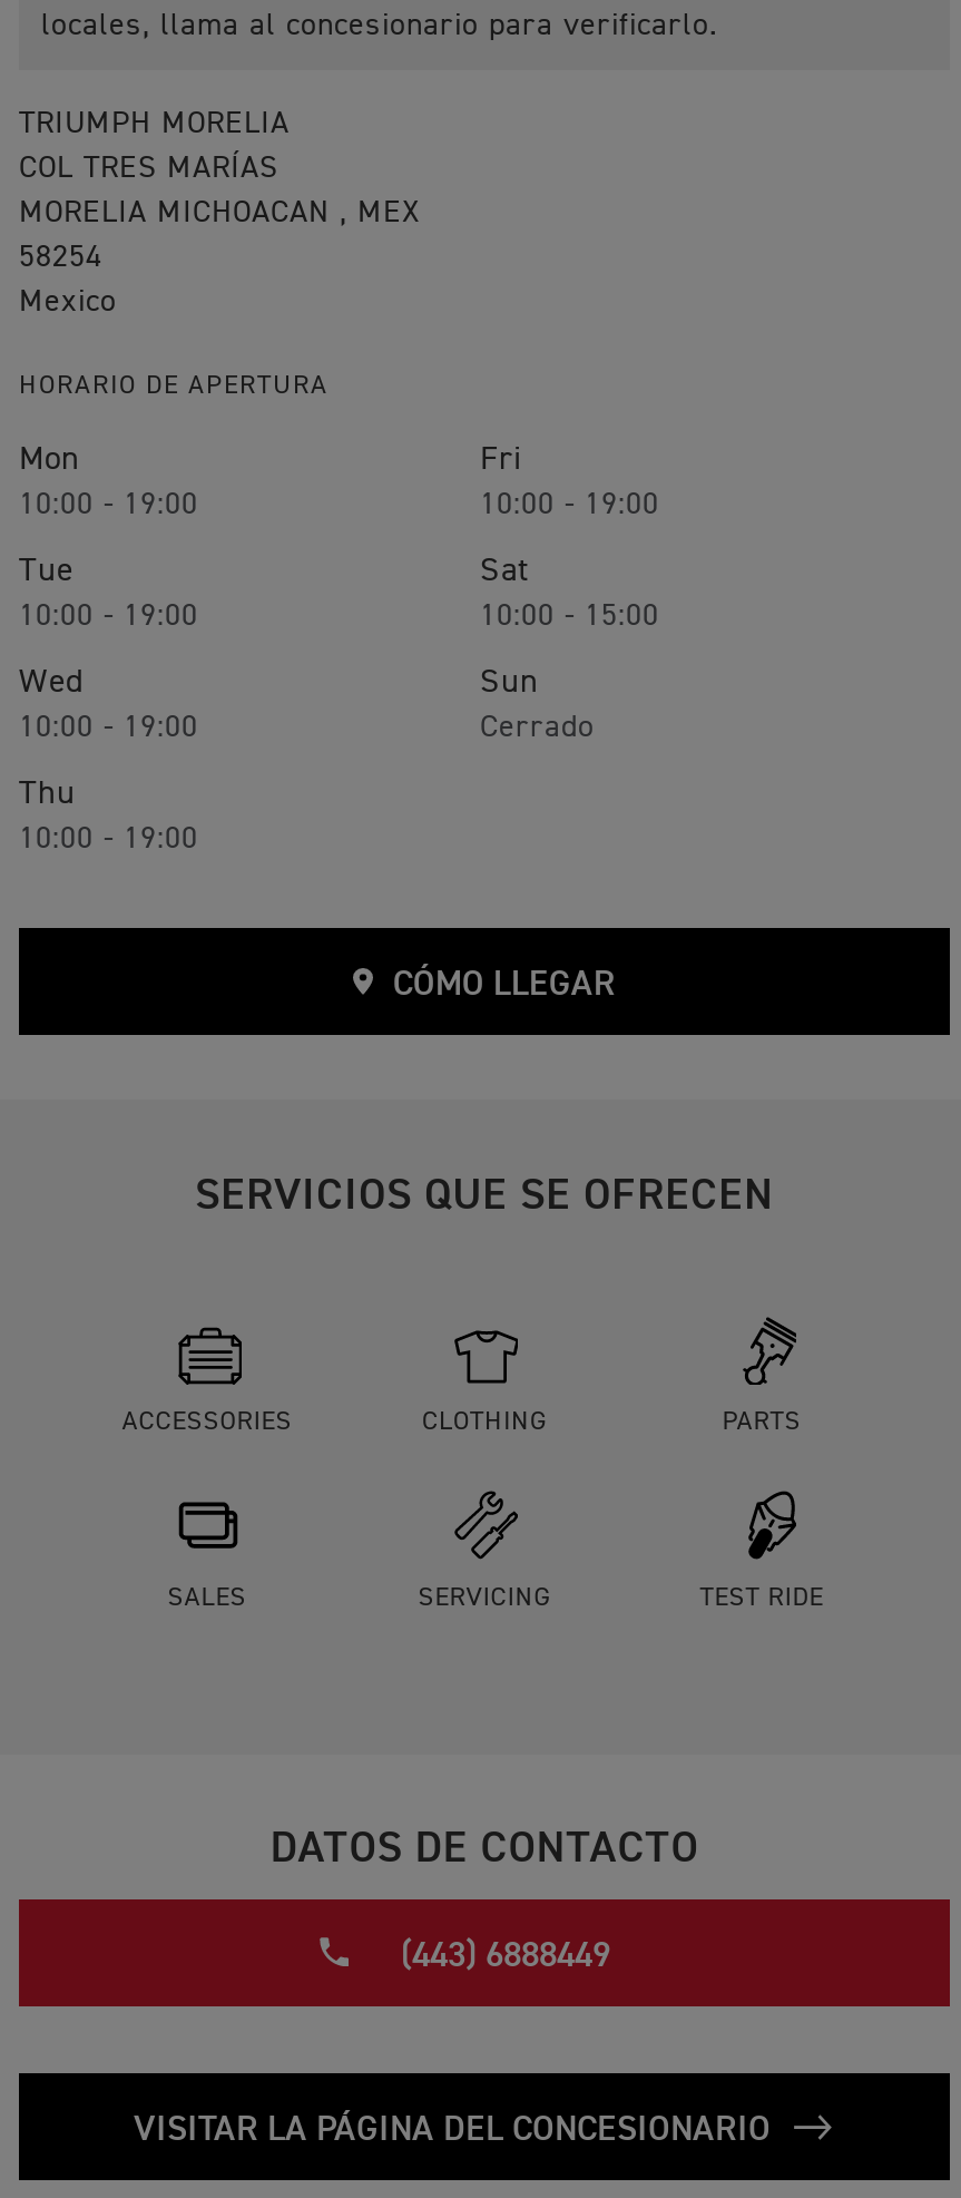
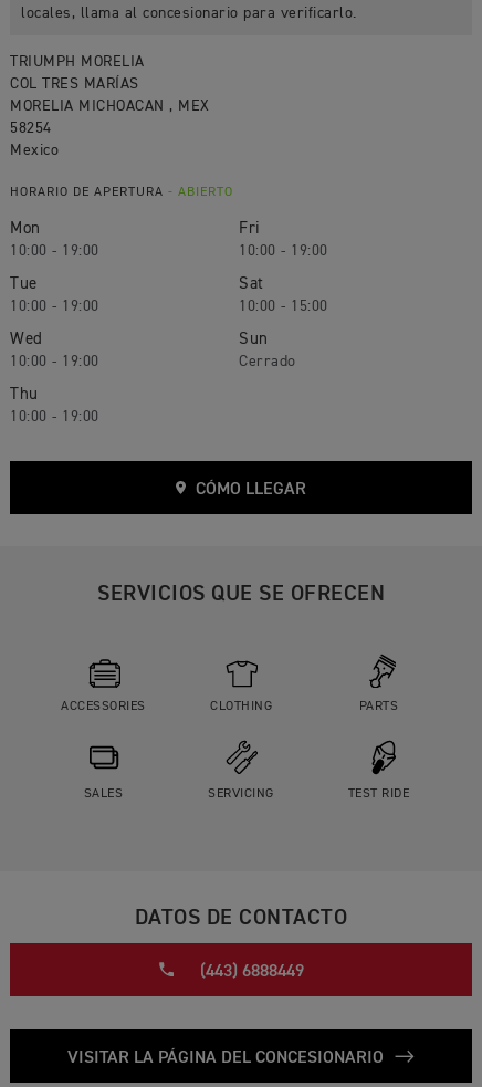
[19,373,328,400] HORARIO DE APERTURA -> [10,186,233,199] HORARIO DE APERTURA - ABIERTO

